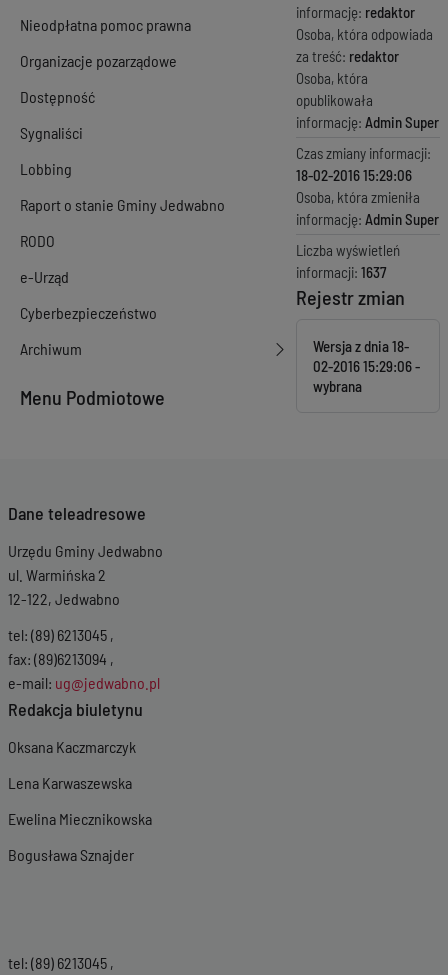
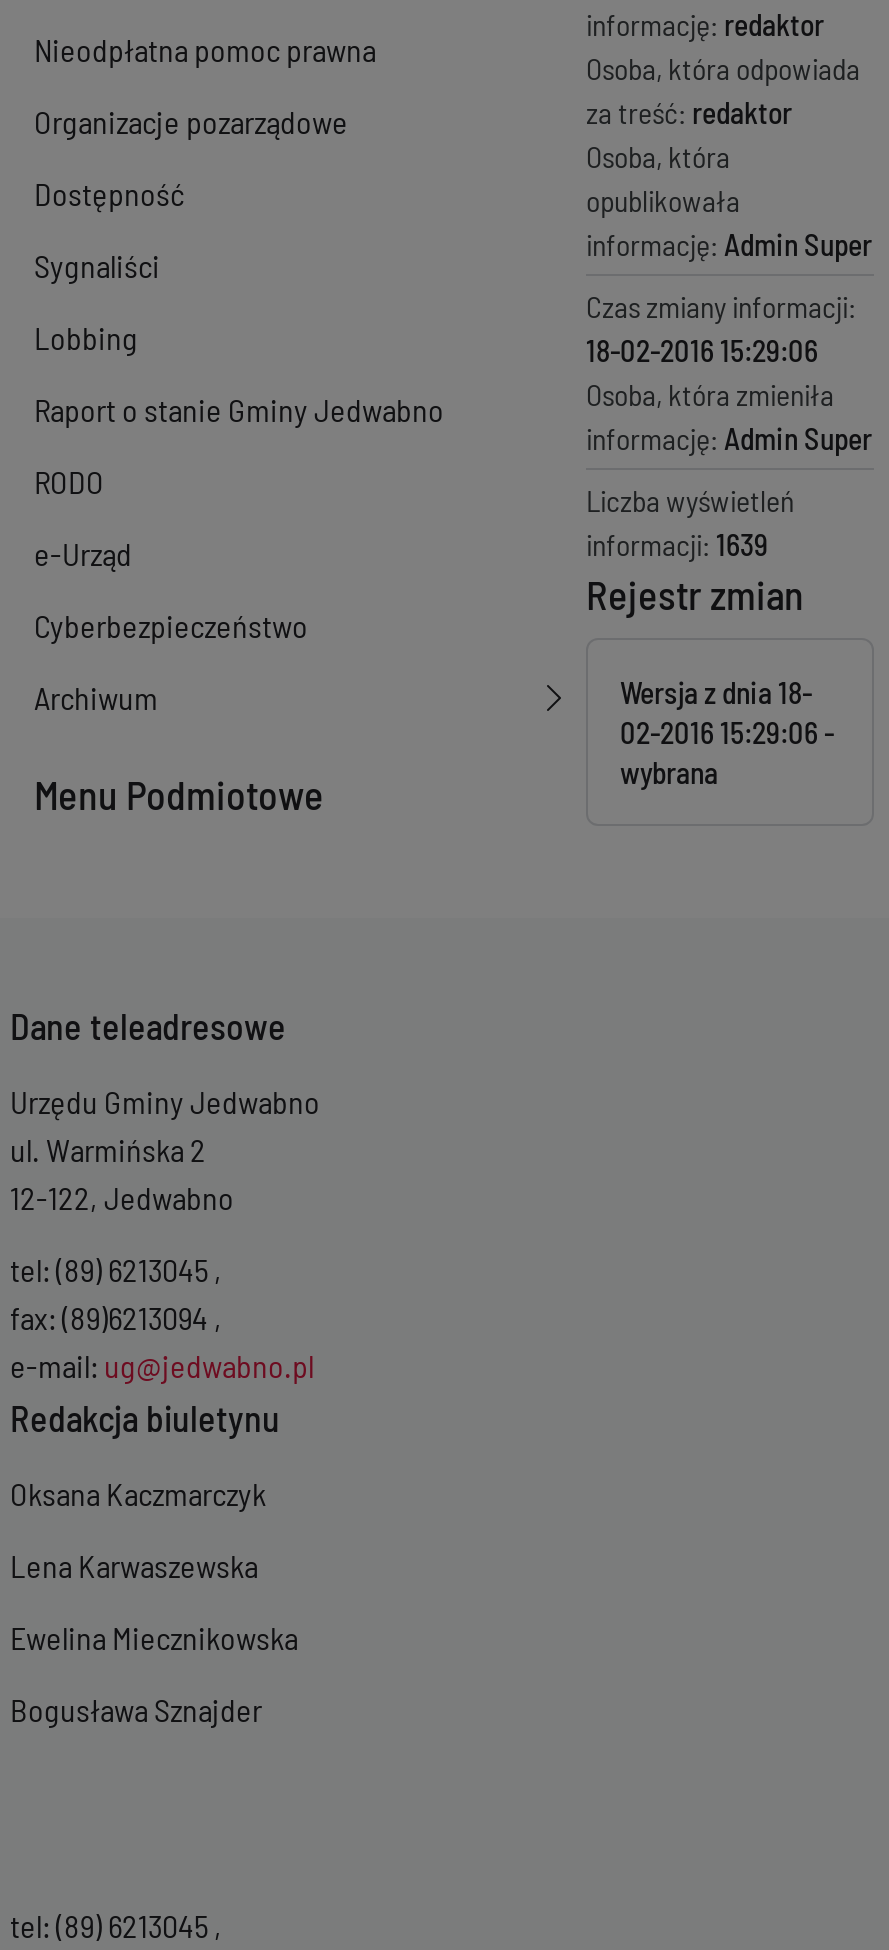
[296,263,386,281] informacji: 1637 -> [586,526,768,562] informacji: 1639

